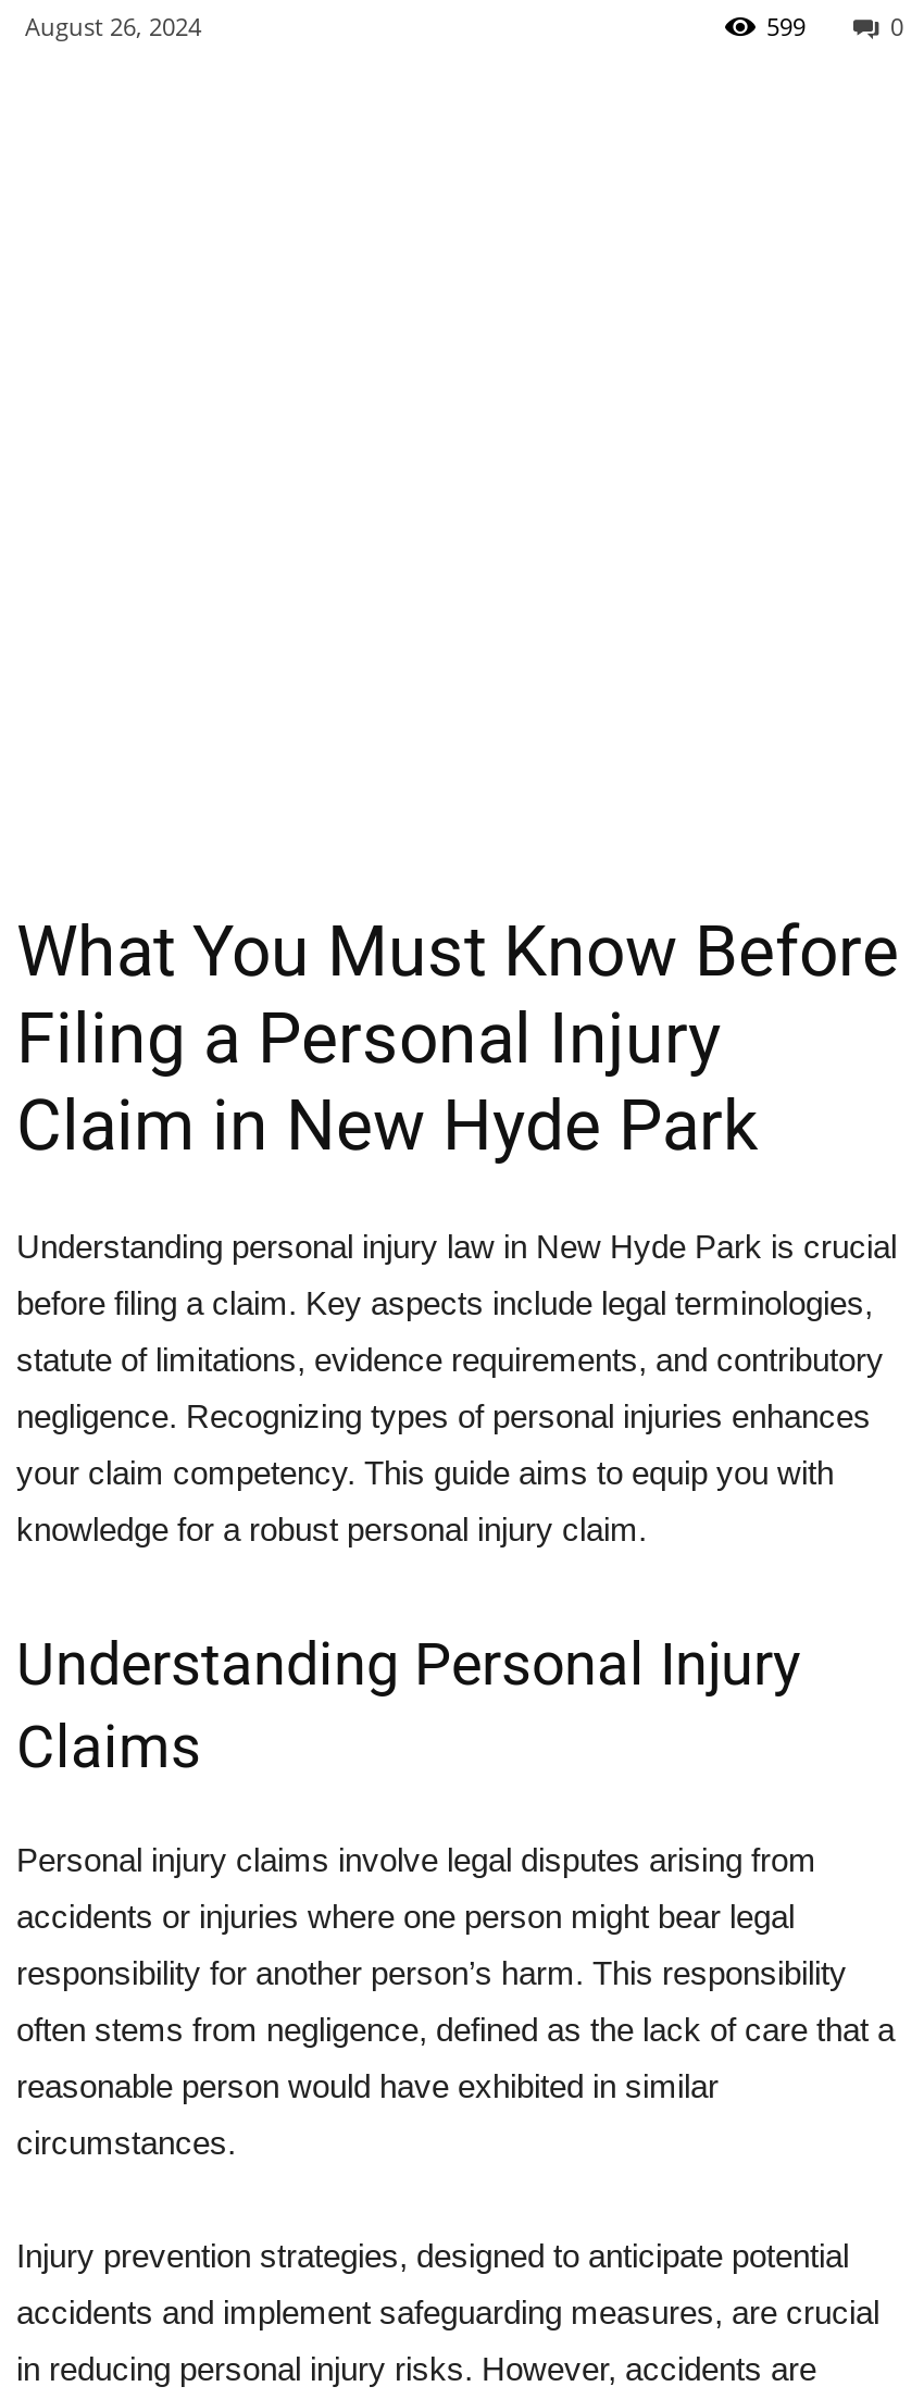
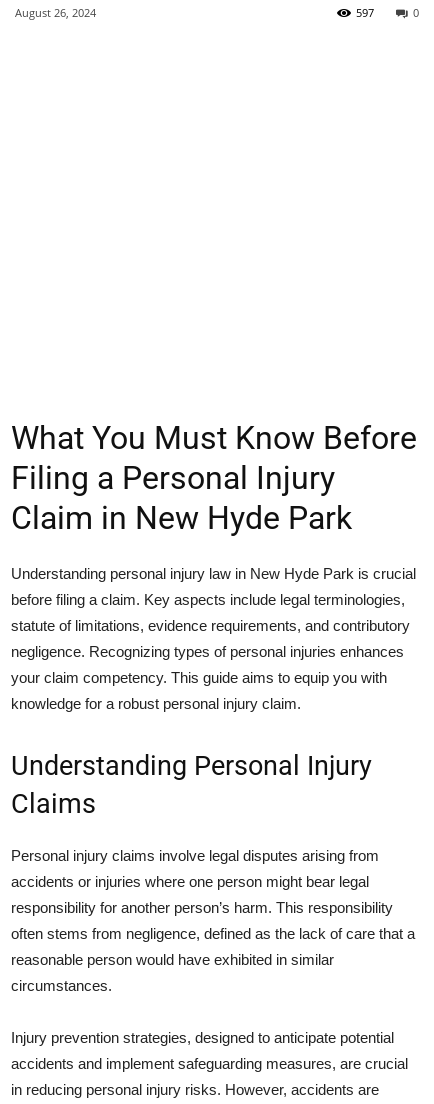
[766,10,806,42] 599 -> [356,5,374,20] 597

